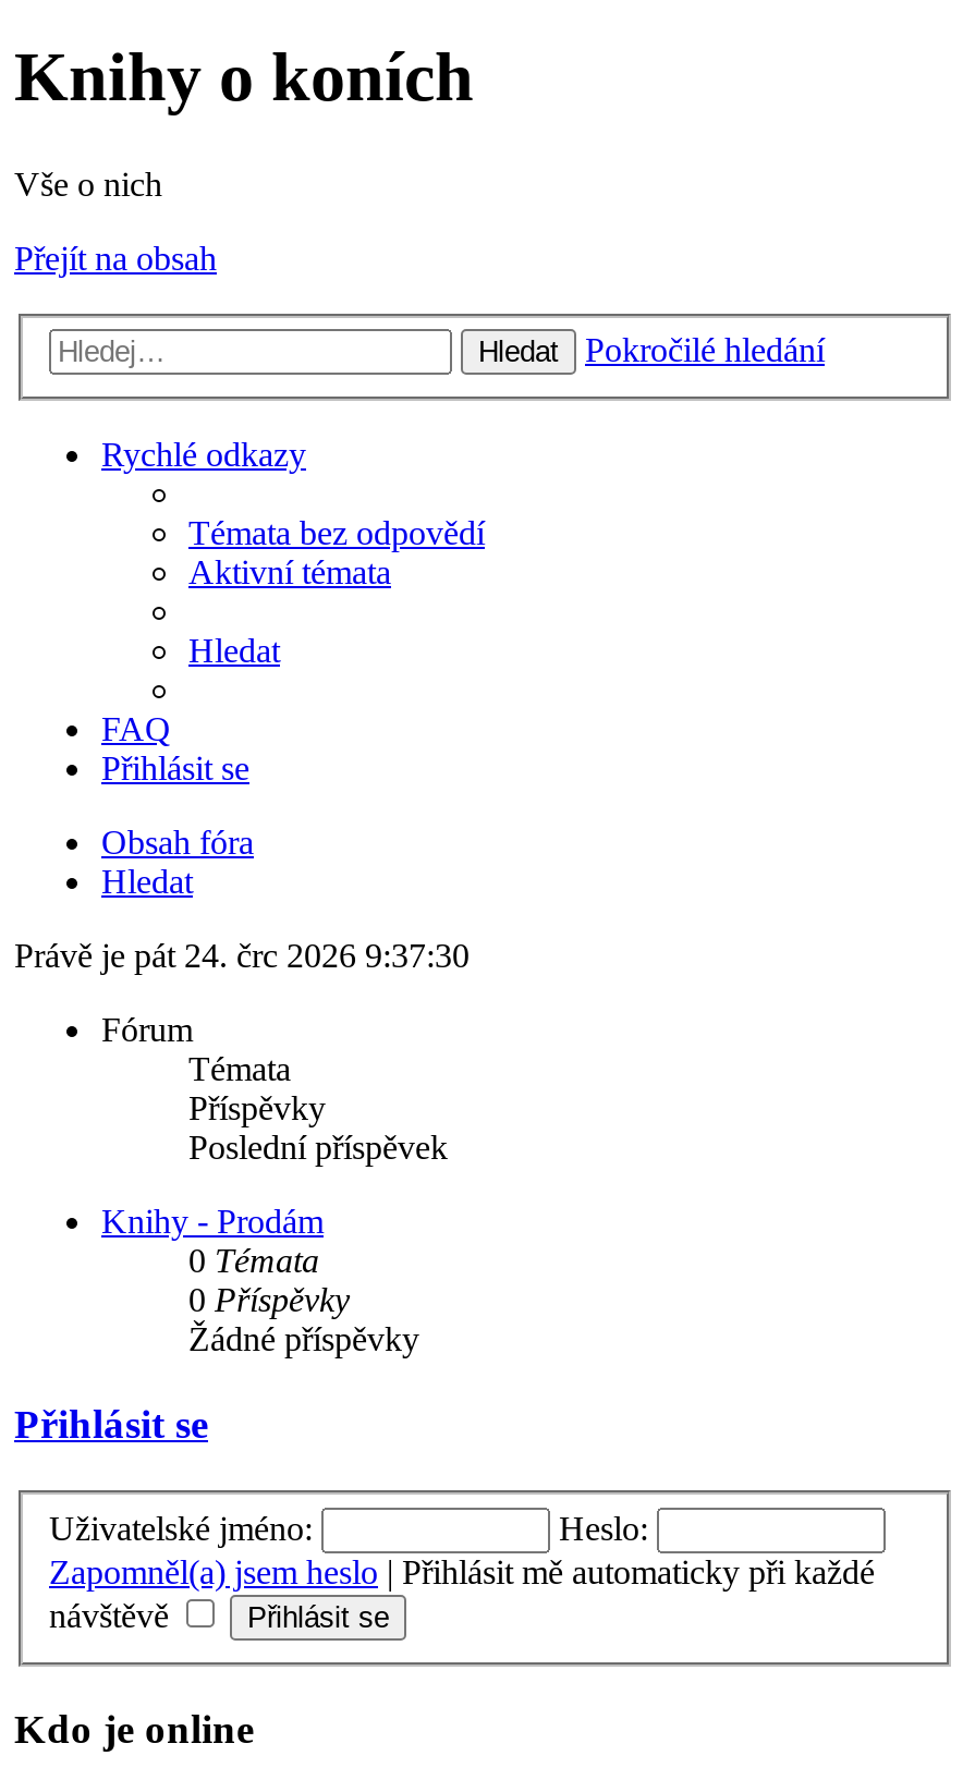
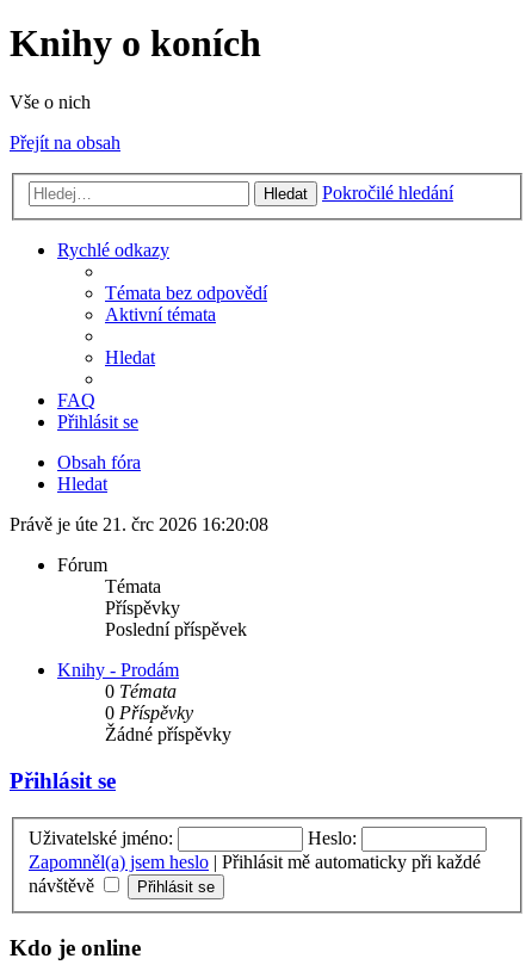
[14,938,470,975] Právě je pát 24. črc 2026 9:37:30 -> [10,515,268,535] Právě je úte 21. črc 2026 16:20:08

